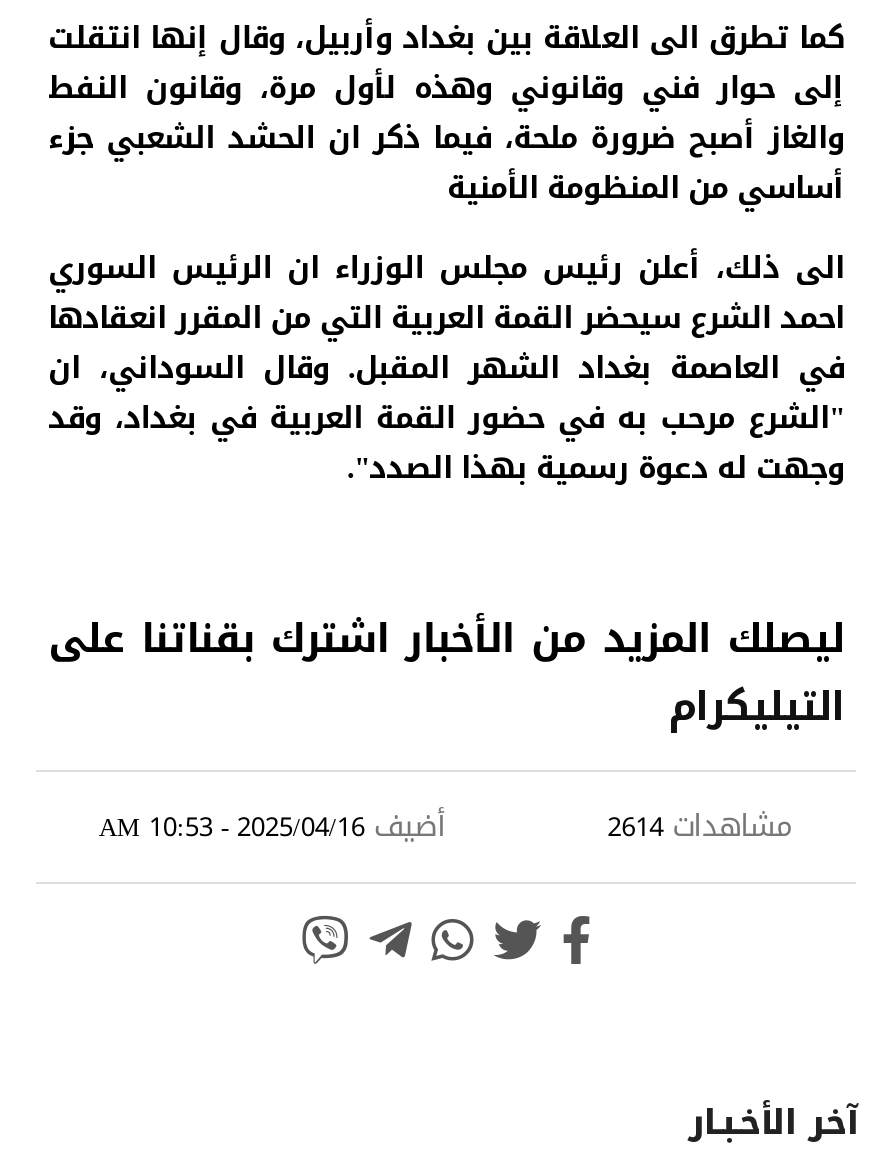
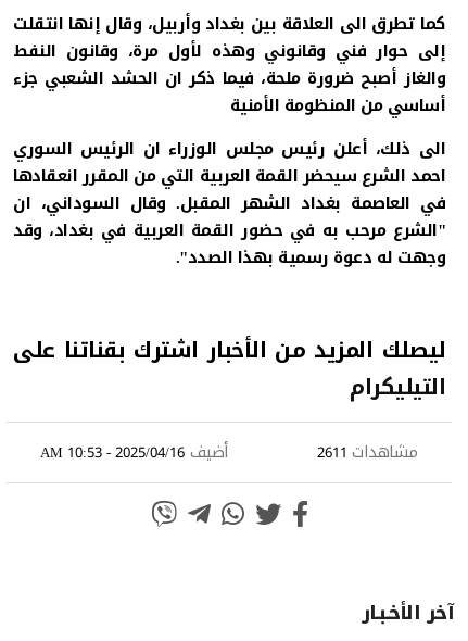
[607,797,793,853] مشاهدات 2614 -> [317,436,418,467] مشاهدات 2611

